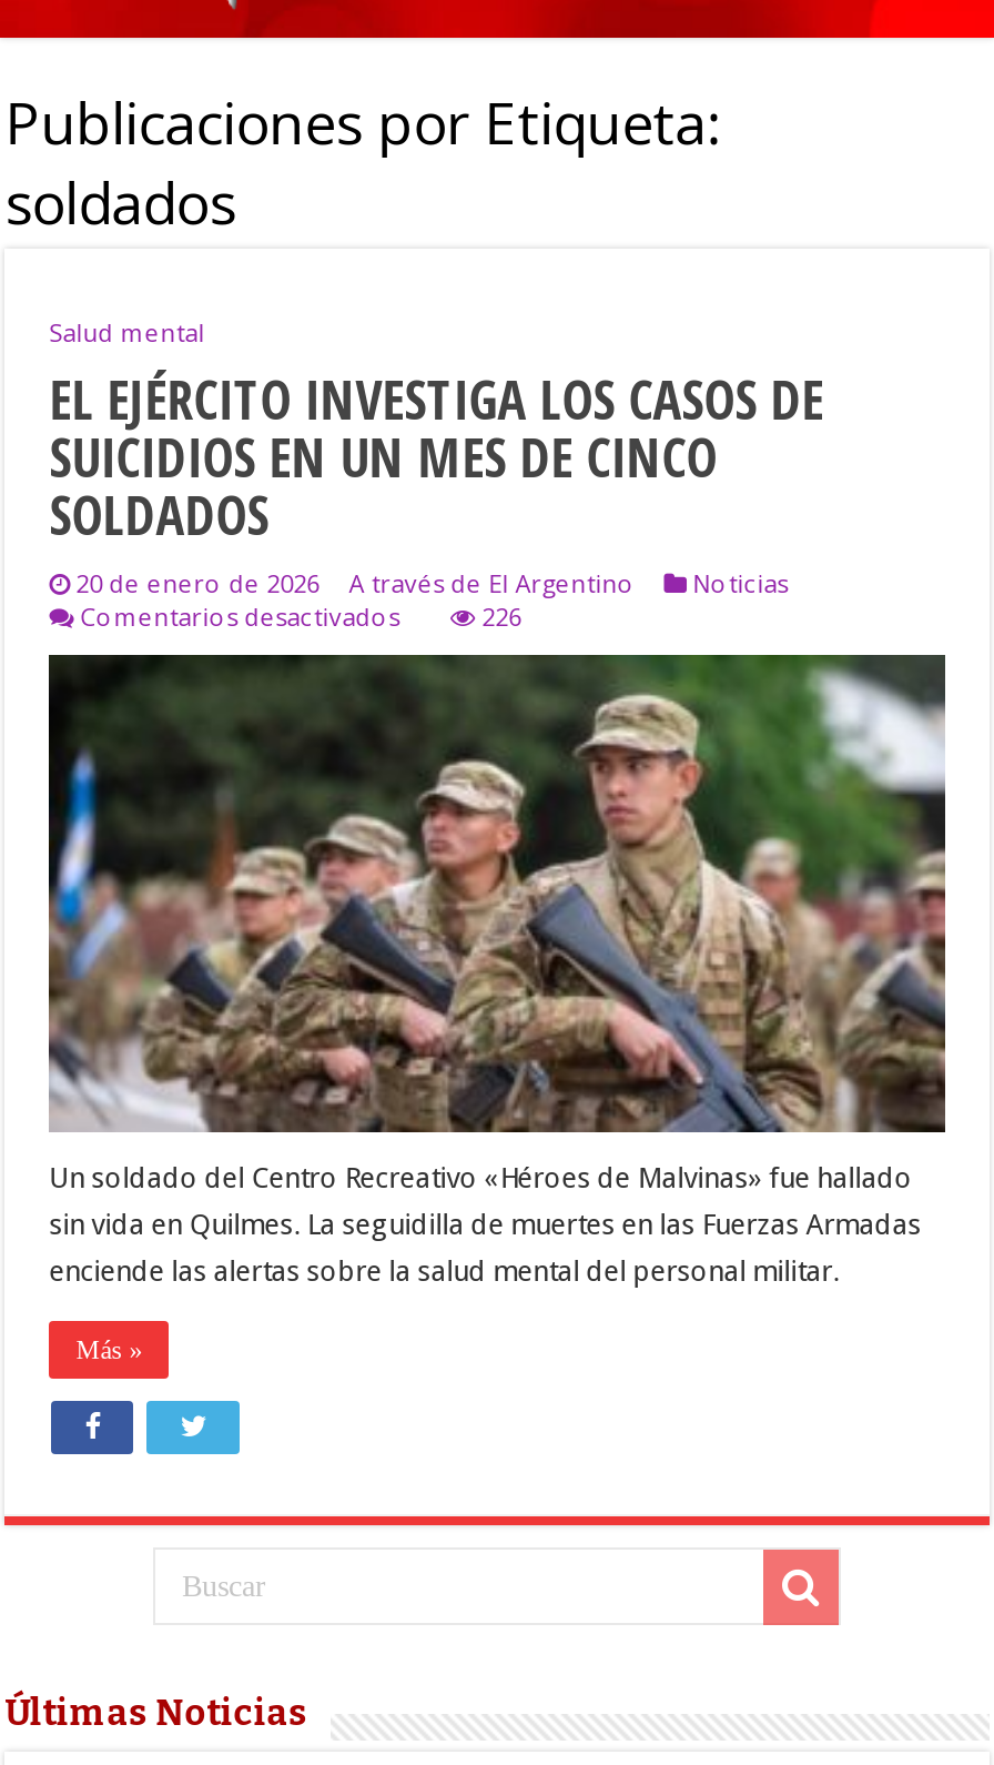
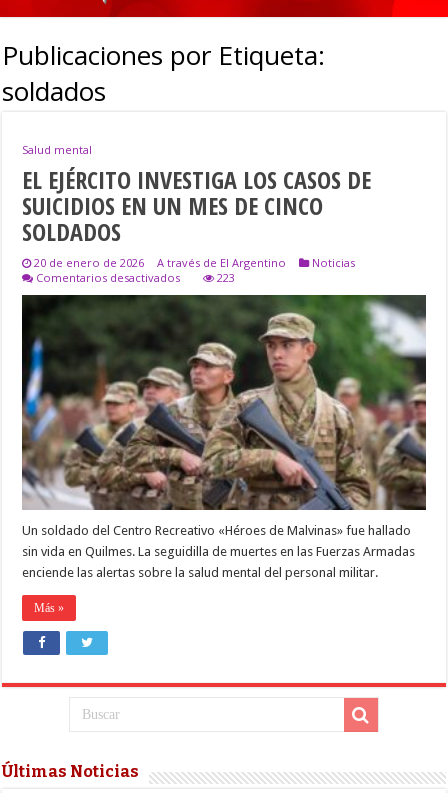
[482,600,522,633] 226 -> [217,270,235,285] 223

